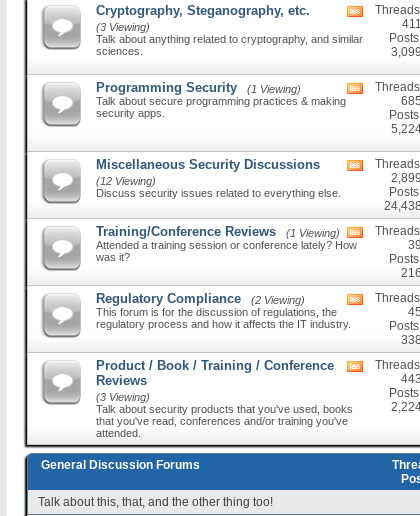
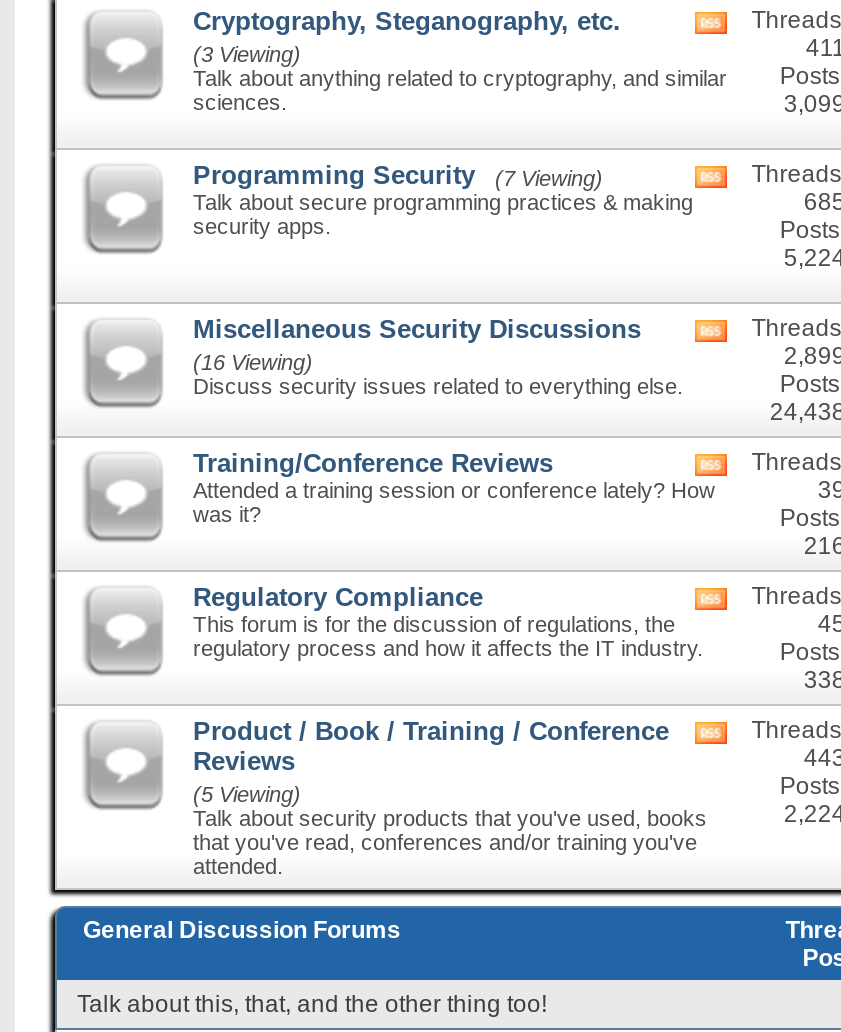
[96,80,301,95] Programming Security (1 Viewing) -> [193,160,603,190] Programming Security (7 Viewing)
[96,175,156,187] (12 Viewing) -> [193,350,313,374] (16 Viewing)
[286,227,340,239] (1 Viewing) -> none
[251,294,305,306] (2 Viewing) -> none
[96,391,150,403] (3 Viewing) -> [193,782,301,806] (5 Viewing)

